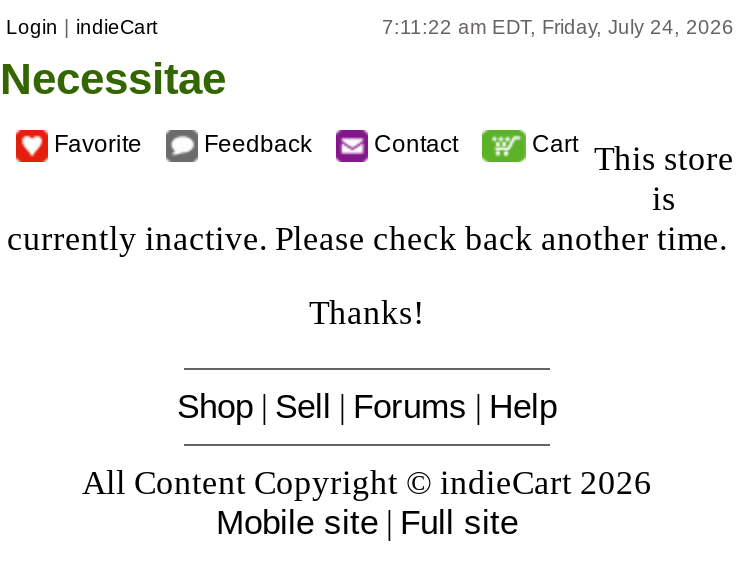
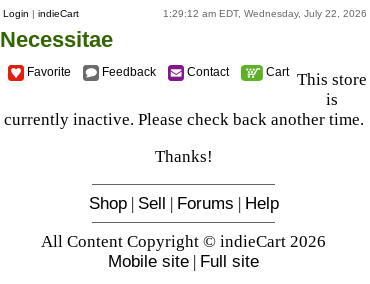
[382,16,734,38] 7:11:22 am EDT, Friday, July 24, 2026 -> [163,8,367,19] 1:29:12 am EDT, Wednesday, July 22, 2026

